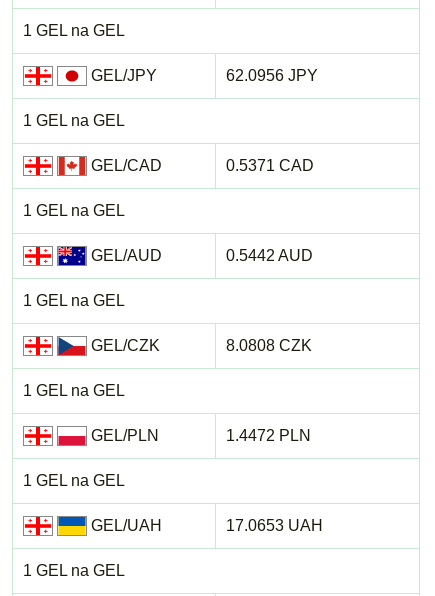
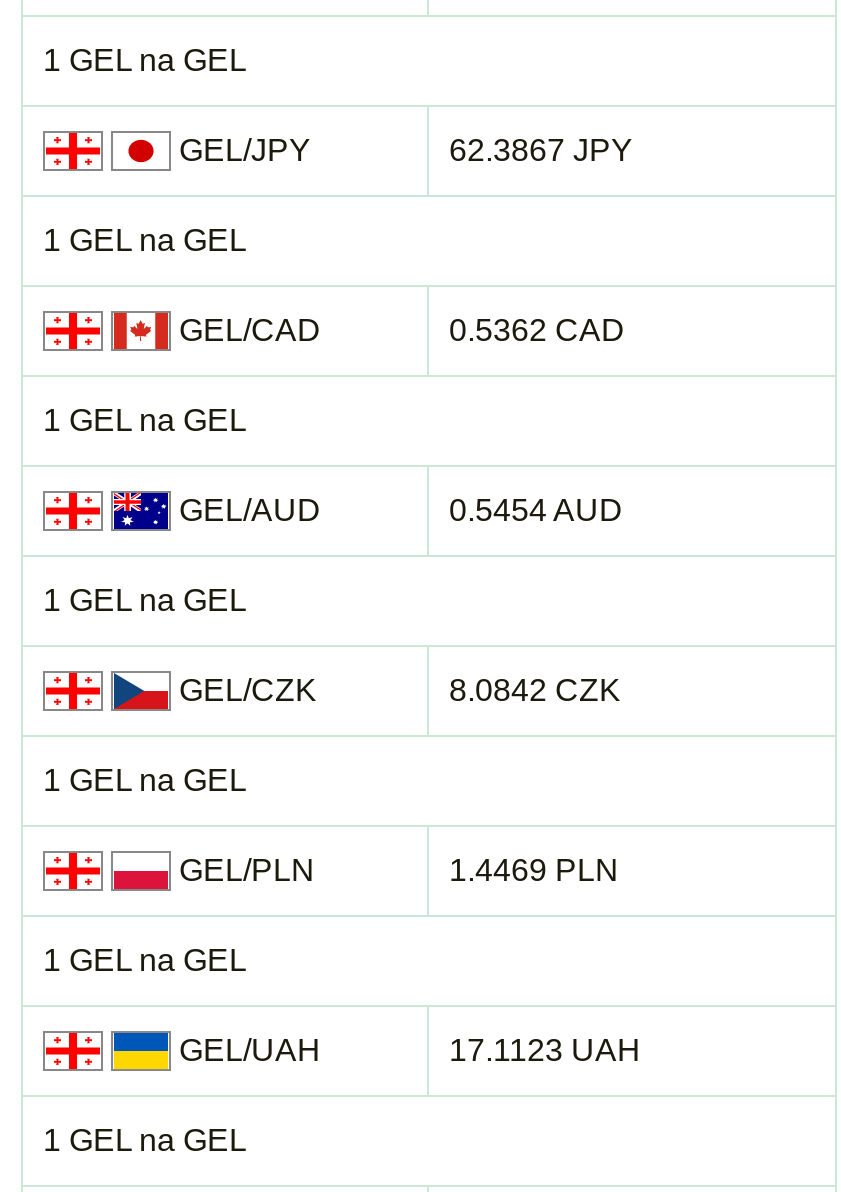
[226,67,318,84] 62.0956 JPY -> [449,133,633,167] 62.3867 JPY
[226,157,314,174] 0.5371 CAD -> [449,313,625,347] 0.5362 CAD
[226,247,313,264] 0.5442 AUD -> [449,493,623,527] 0.5454 AUD
[226,337,312,354] 8.0808 CZK -> [449,673,621,707] 8.0842 CZK
[226,427,311,444] 1.4472 PLN -> [449,853,619,887] 1.4469 PLN
[226,517,323,534] 17.0653 UAH -> [449,1033,641,1067] 17.1123 UAH

